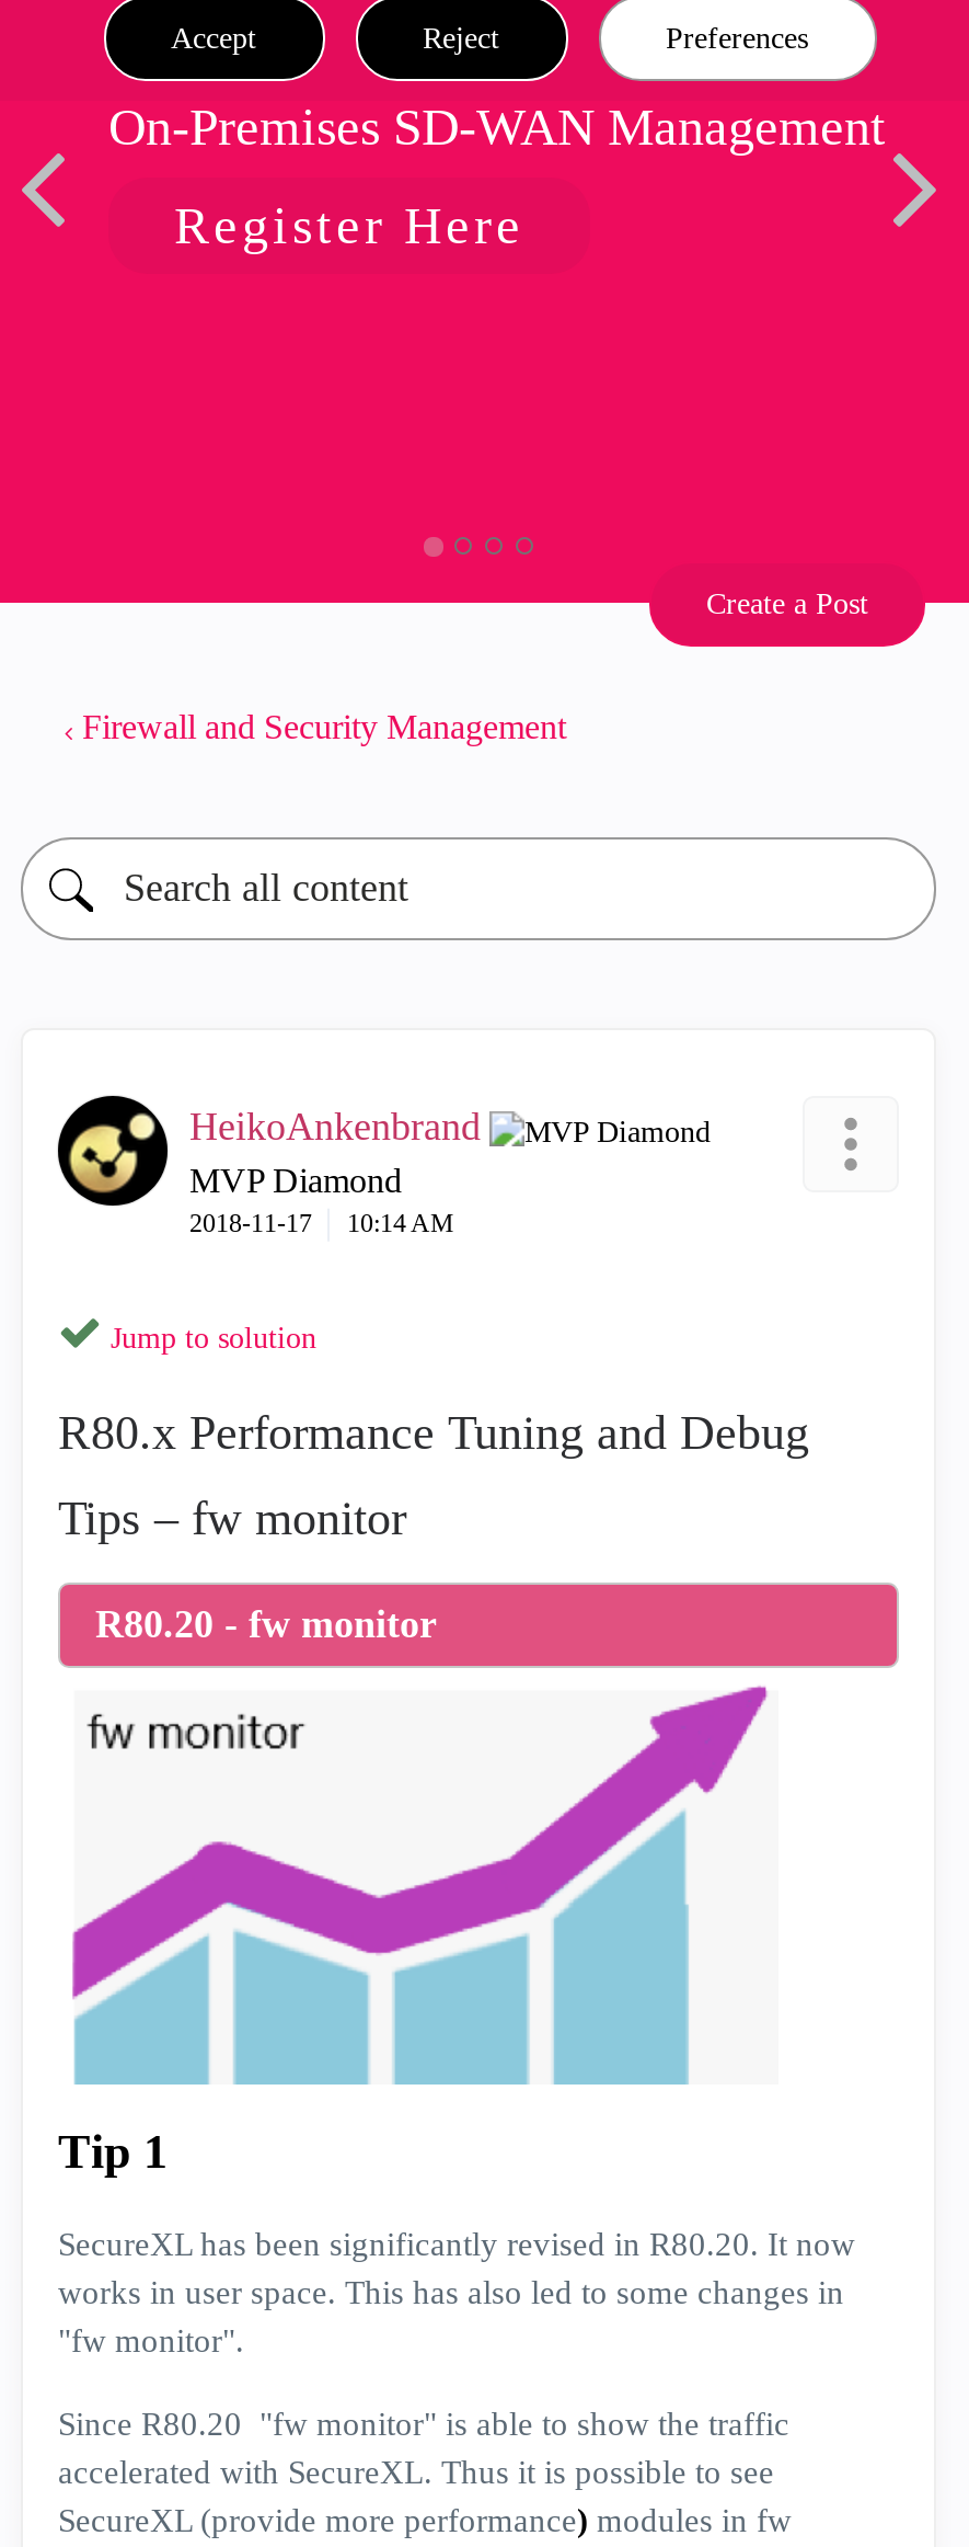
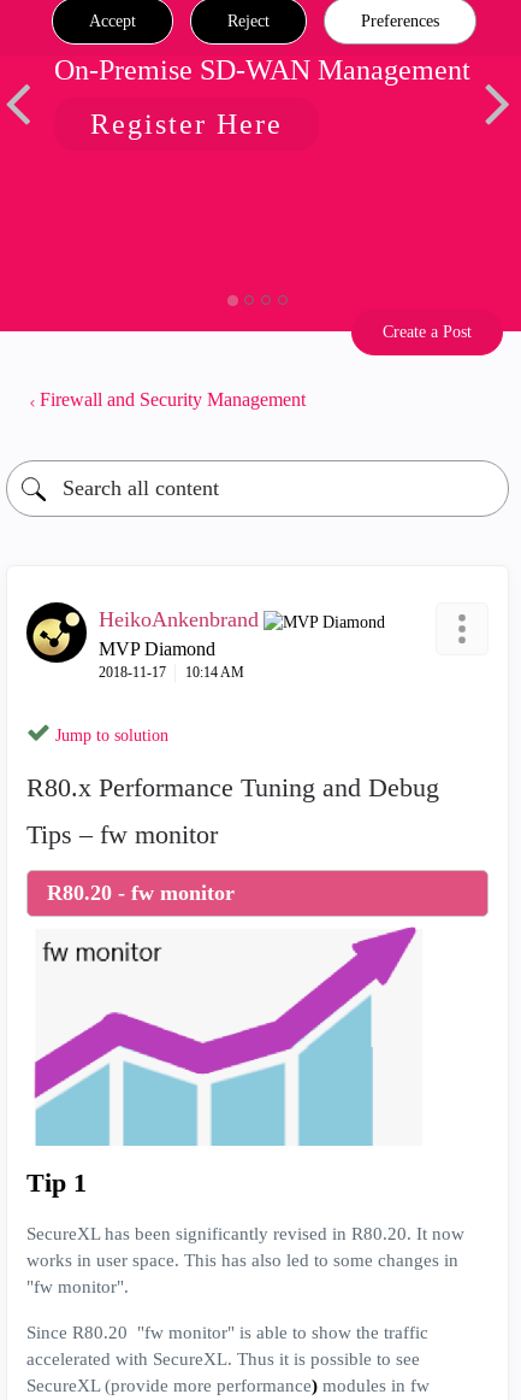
[108,99,886,156] On-Premises SD-WAN Management -> [54,54,470,86] On-Premise SD-WAN Management

